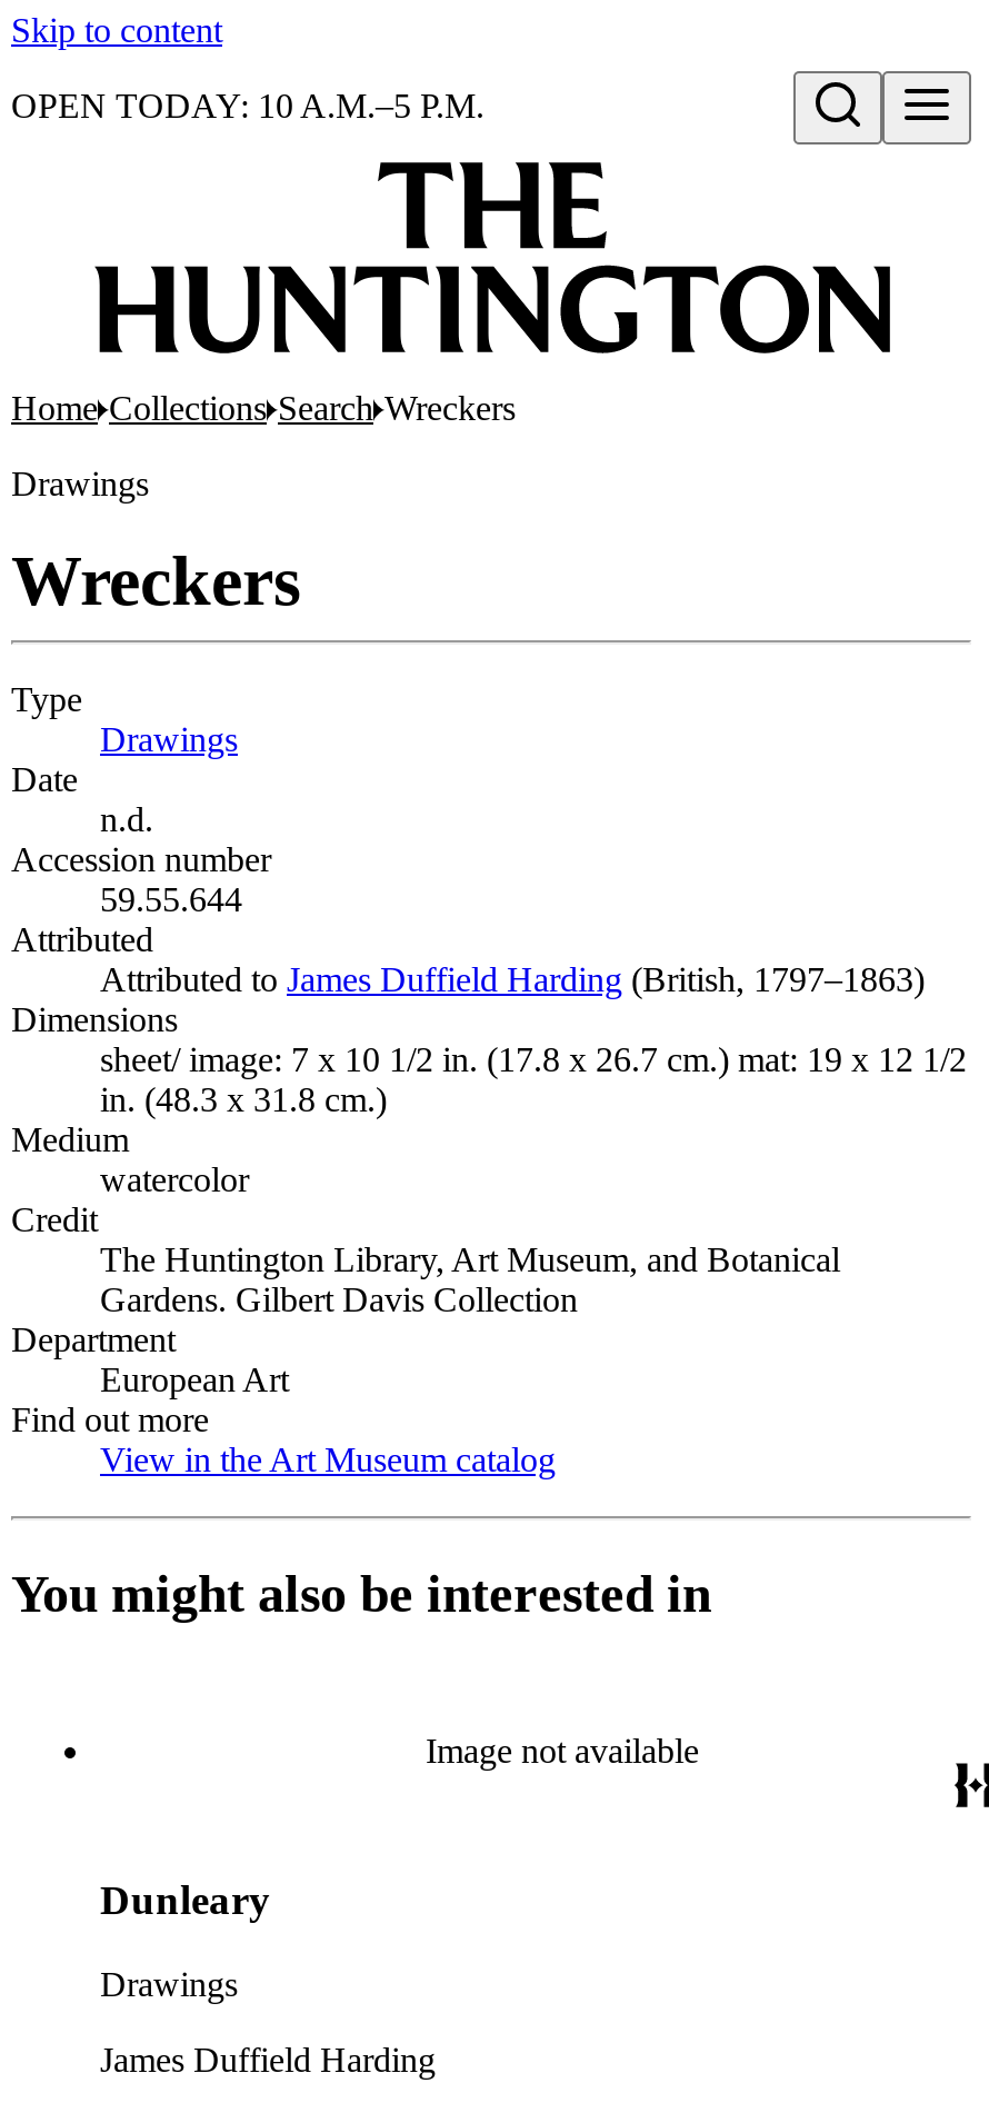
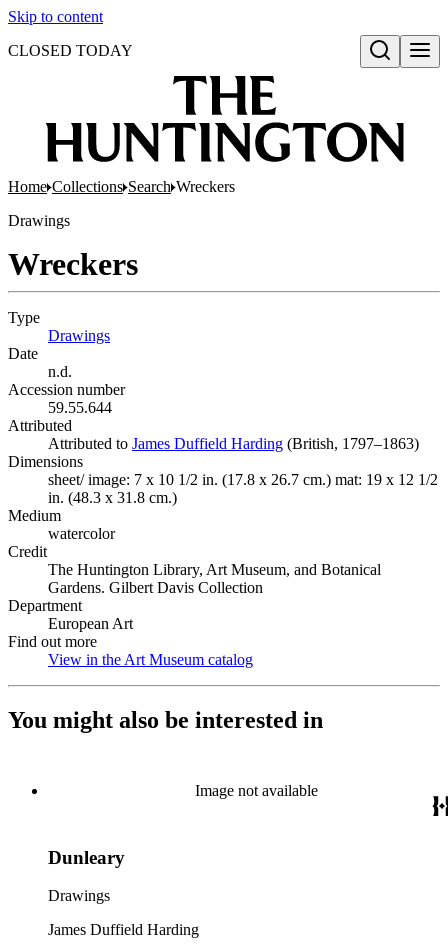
[11,87,484,124] OPEN TODAY: 10 A.M.–5 P.M. -> [8,42,133,59] CLOSED TODAY

